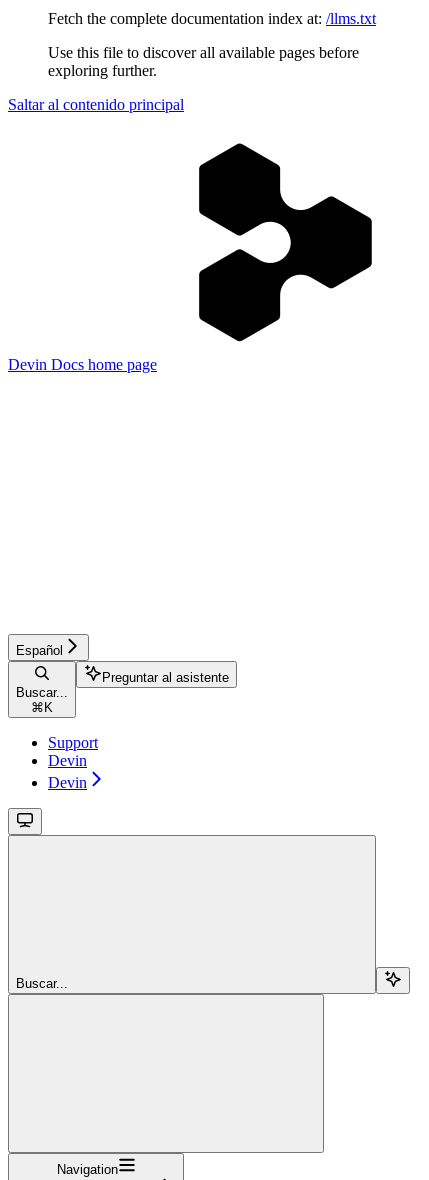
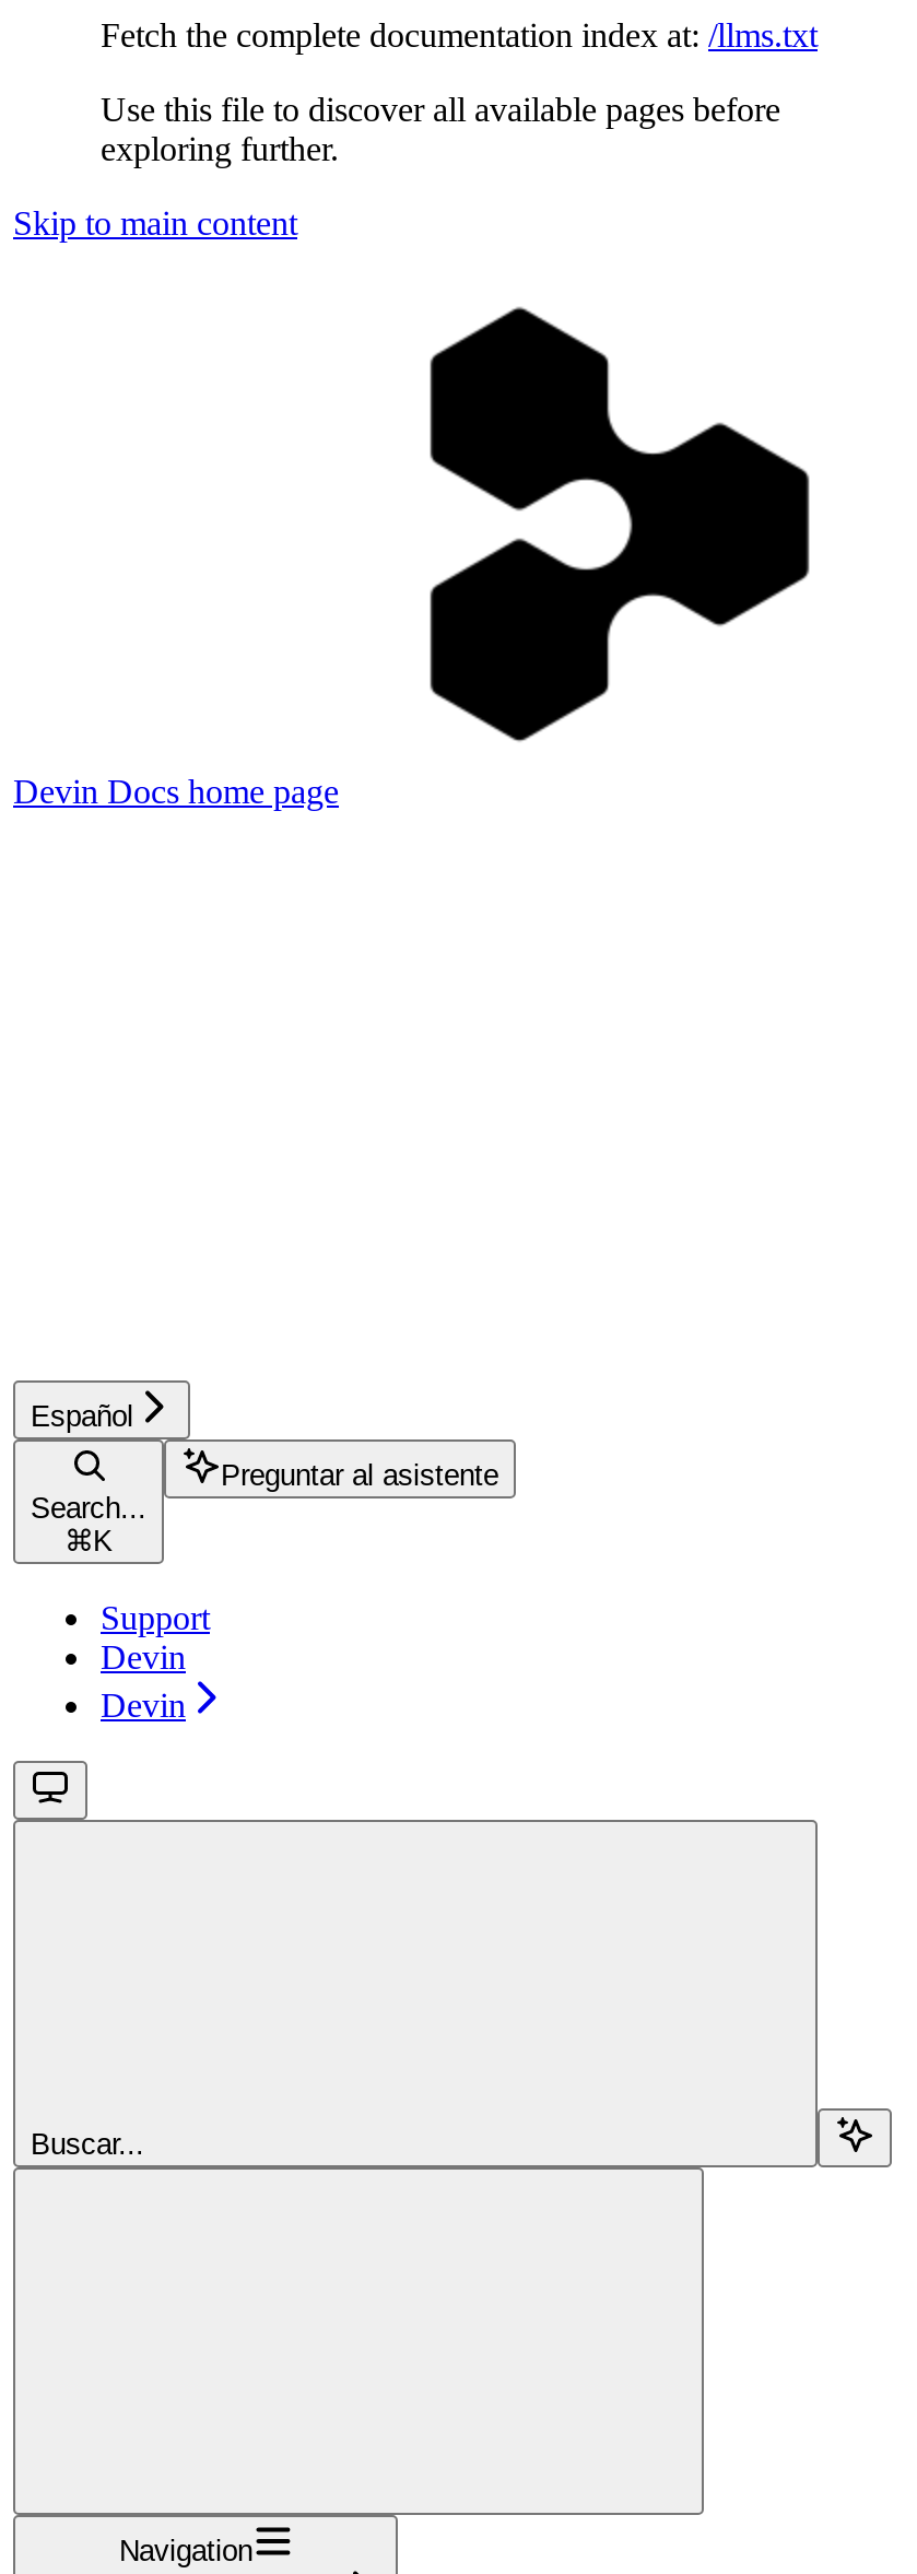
[8,96,184,113] Saltar al contenido principal -> [13,204,297,241] Skip to main content
[16,685,68,700] Buscar... -> [31,1491,146,1524] Search...

